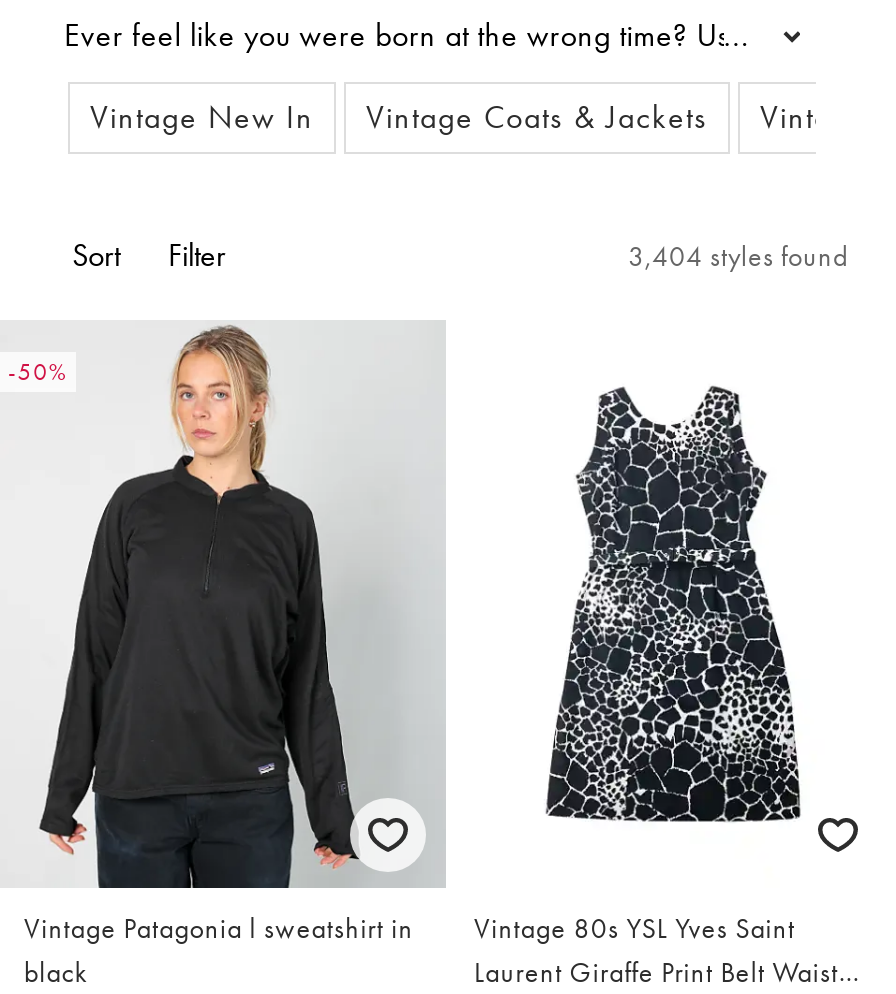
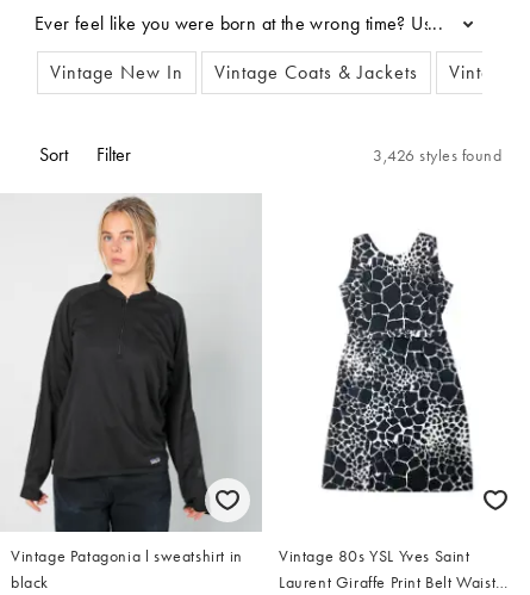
[8,238,848,388] 3,404 styles found | -50% -> [373,144,501,166] 3,426 styles found

